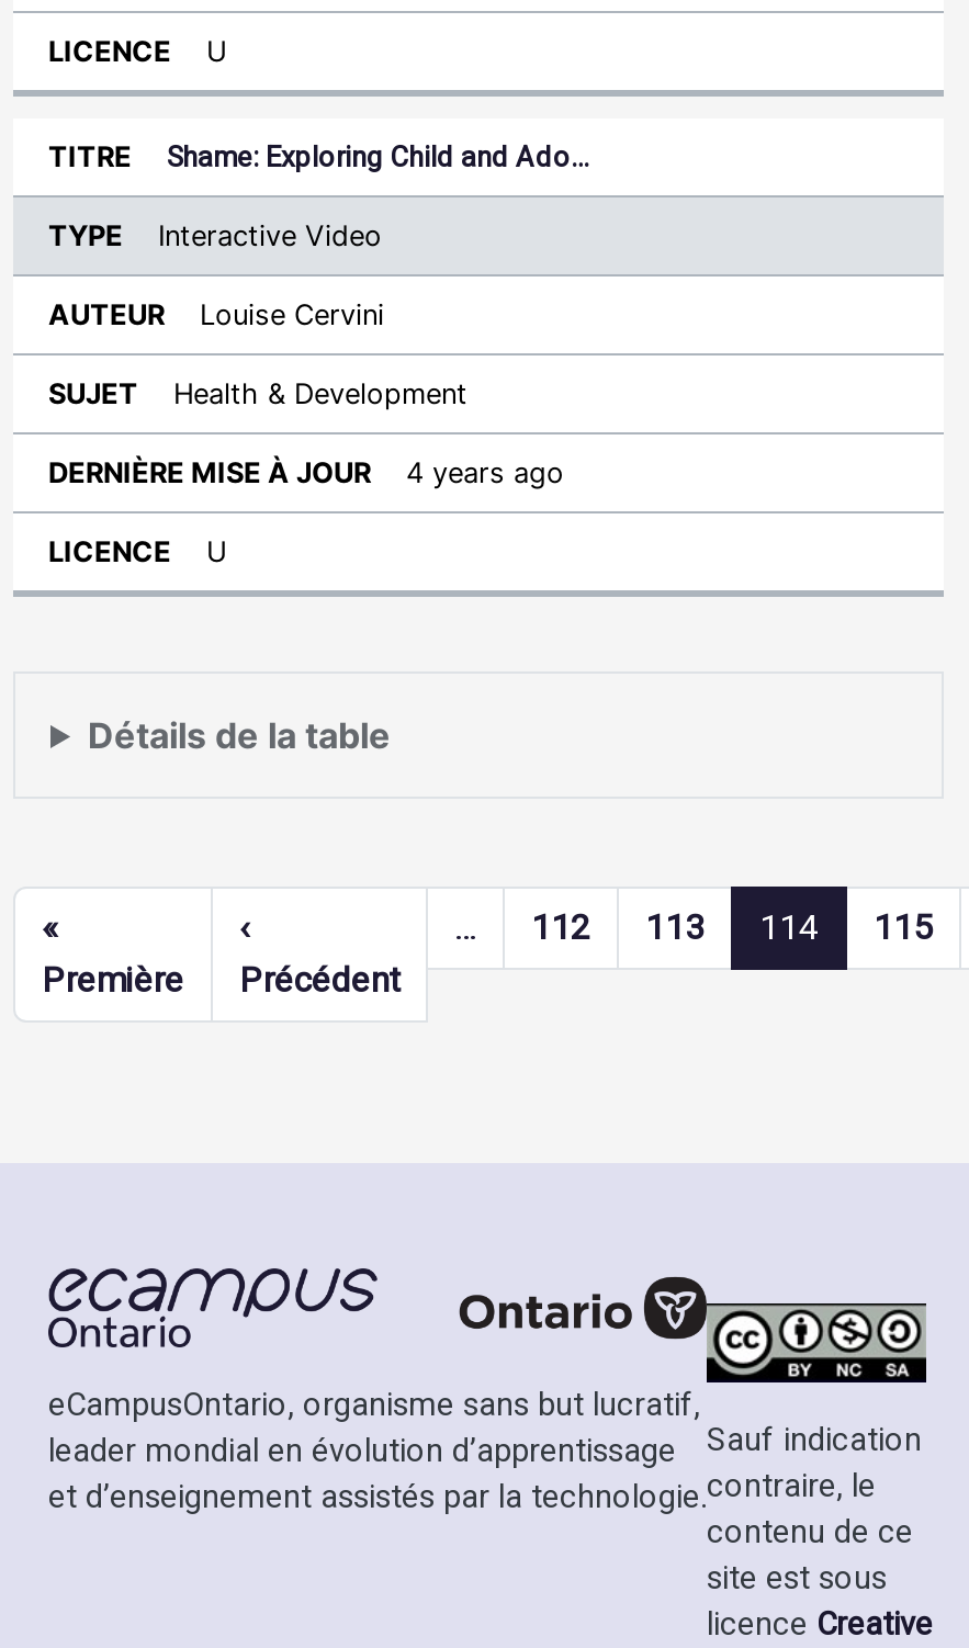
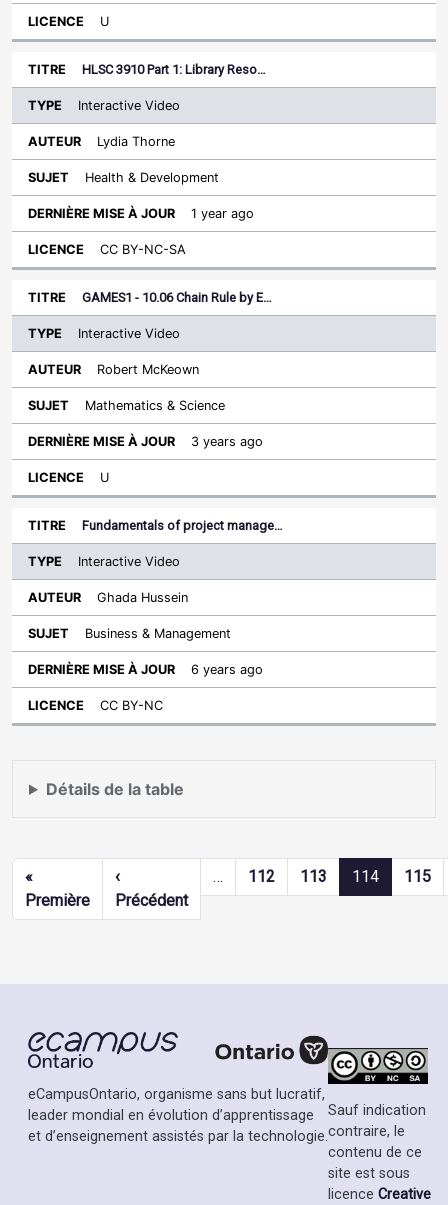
[167,140,590,173] Shame: Exploring Child and Ado… -> [82,62,266,77] HLSC 3910 Part 1: Library Reso…
[200,298,384,331] Louise Cervini -> [97,134,175,149] Lydia Thorne
[406,456,564,489] 4 years ago -> [78,206,272,449] 1 year ago | CC BY-NC-SA | GAMES1 - 10.06 Chain Rule by E… | Interactive Video | Robert McKeown | Mathematics & Science | 3 years ago
none -> [78,518,283,713] Fundamentals of project manage… | Interactive Video | Ghada Hussein | Business & Management | 6 years ago | CC BY-NC

